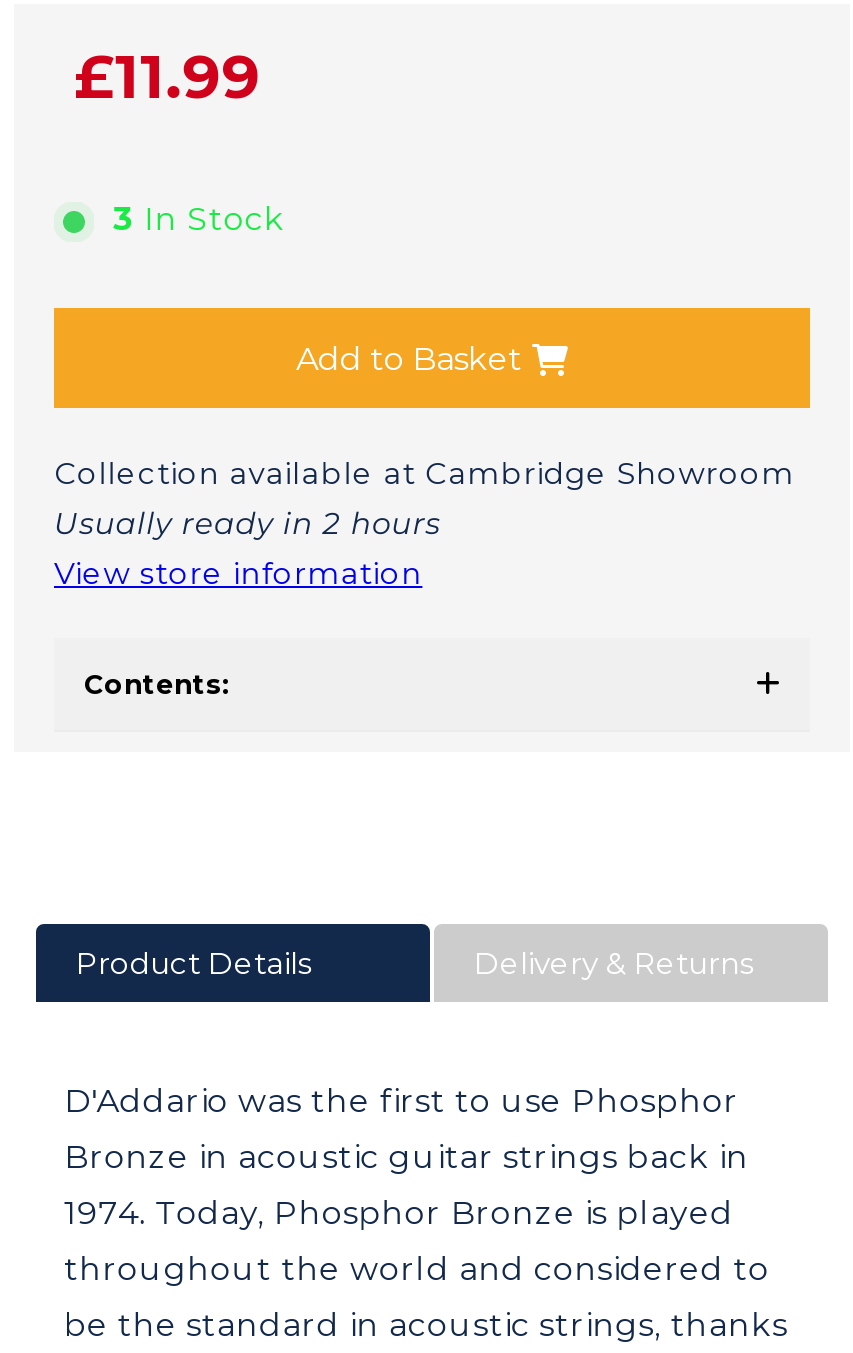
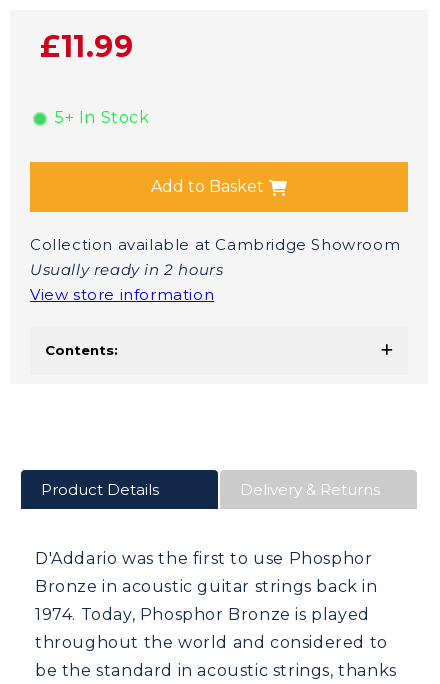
[113,200,285,238] 3 In Stock -> [55,108,150,127] 5+ In Stock

